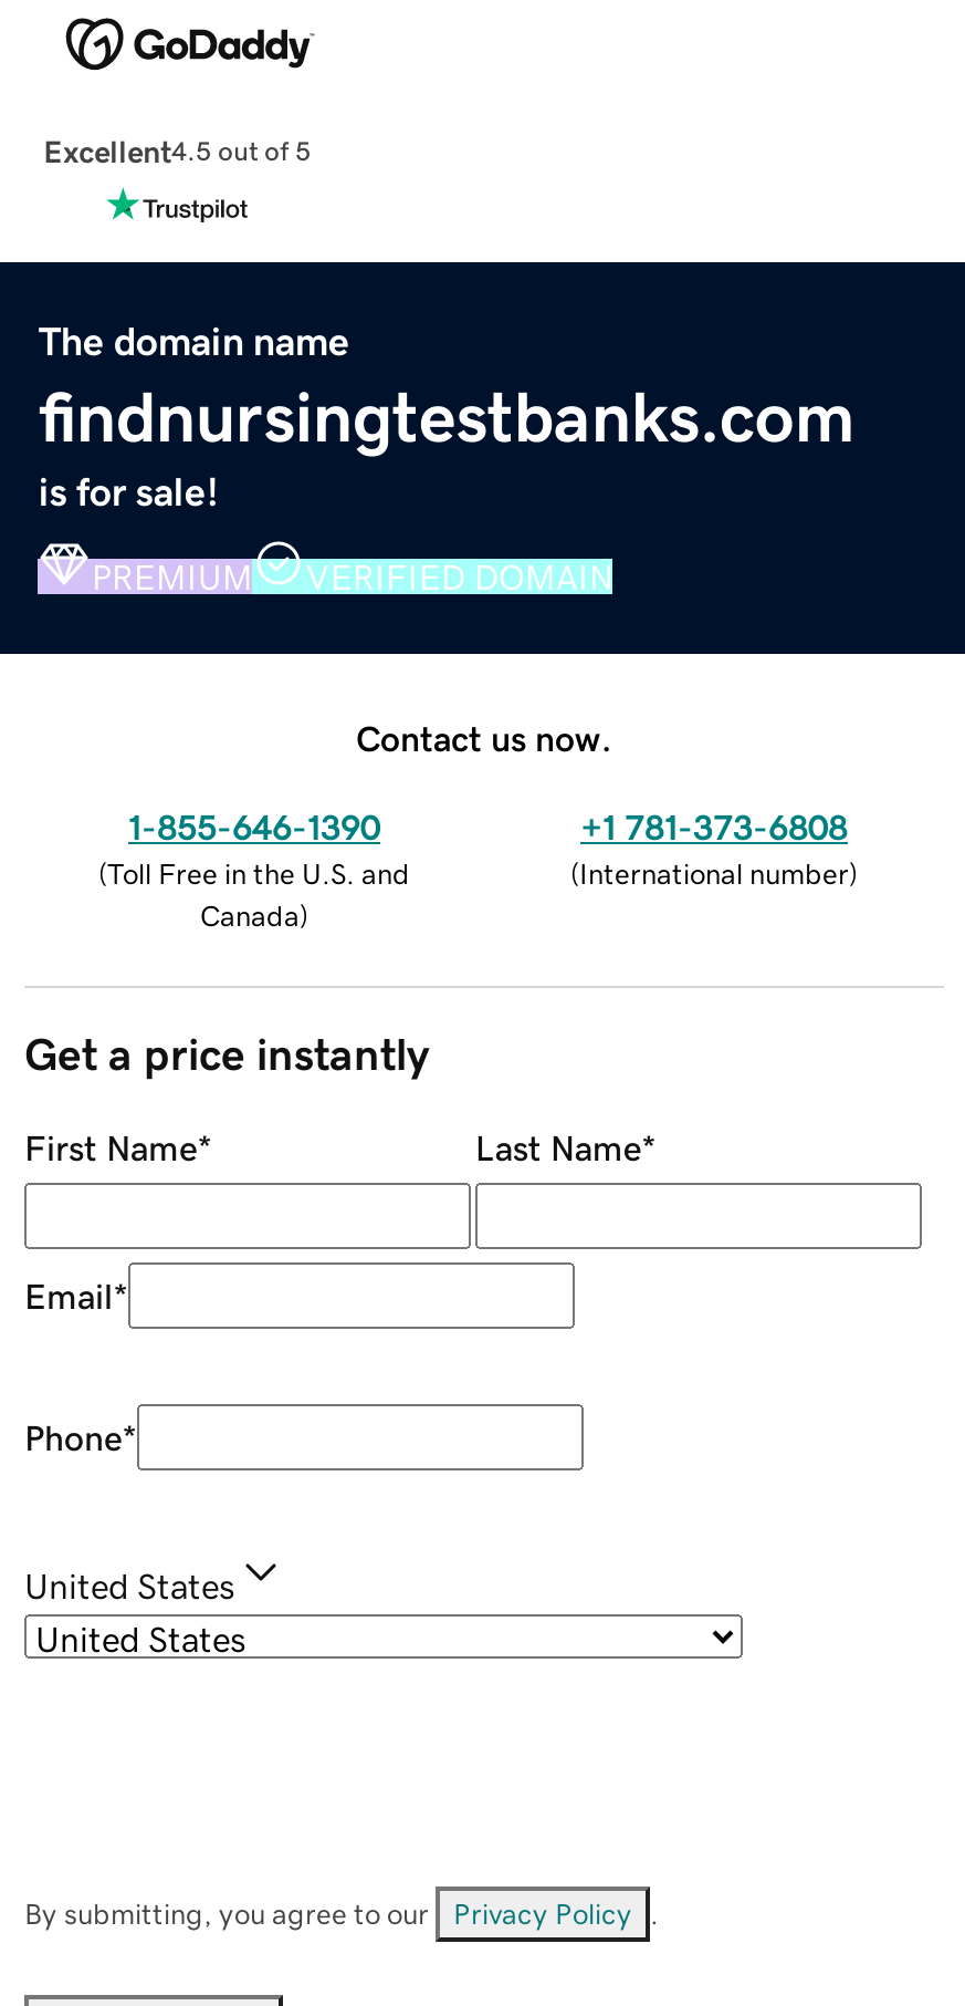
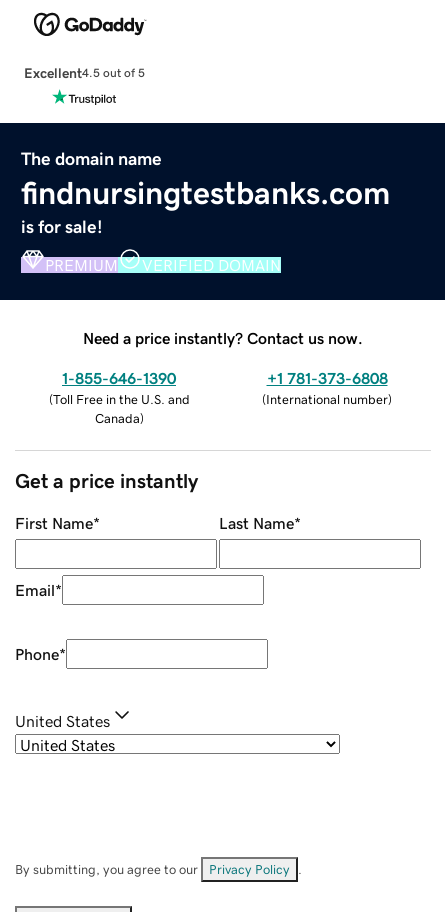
[356,719,612,755] Contact us now. -> [83,330,363,346] Need a price instantly? Contact us now.

